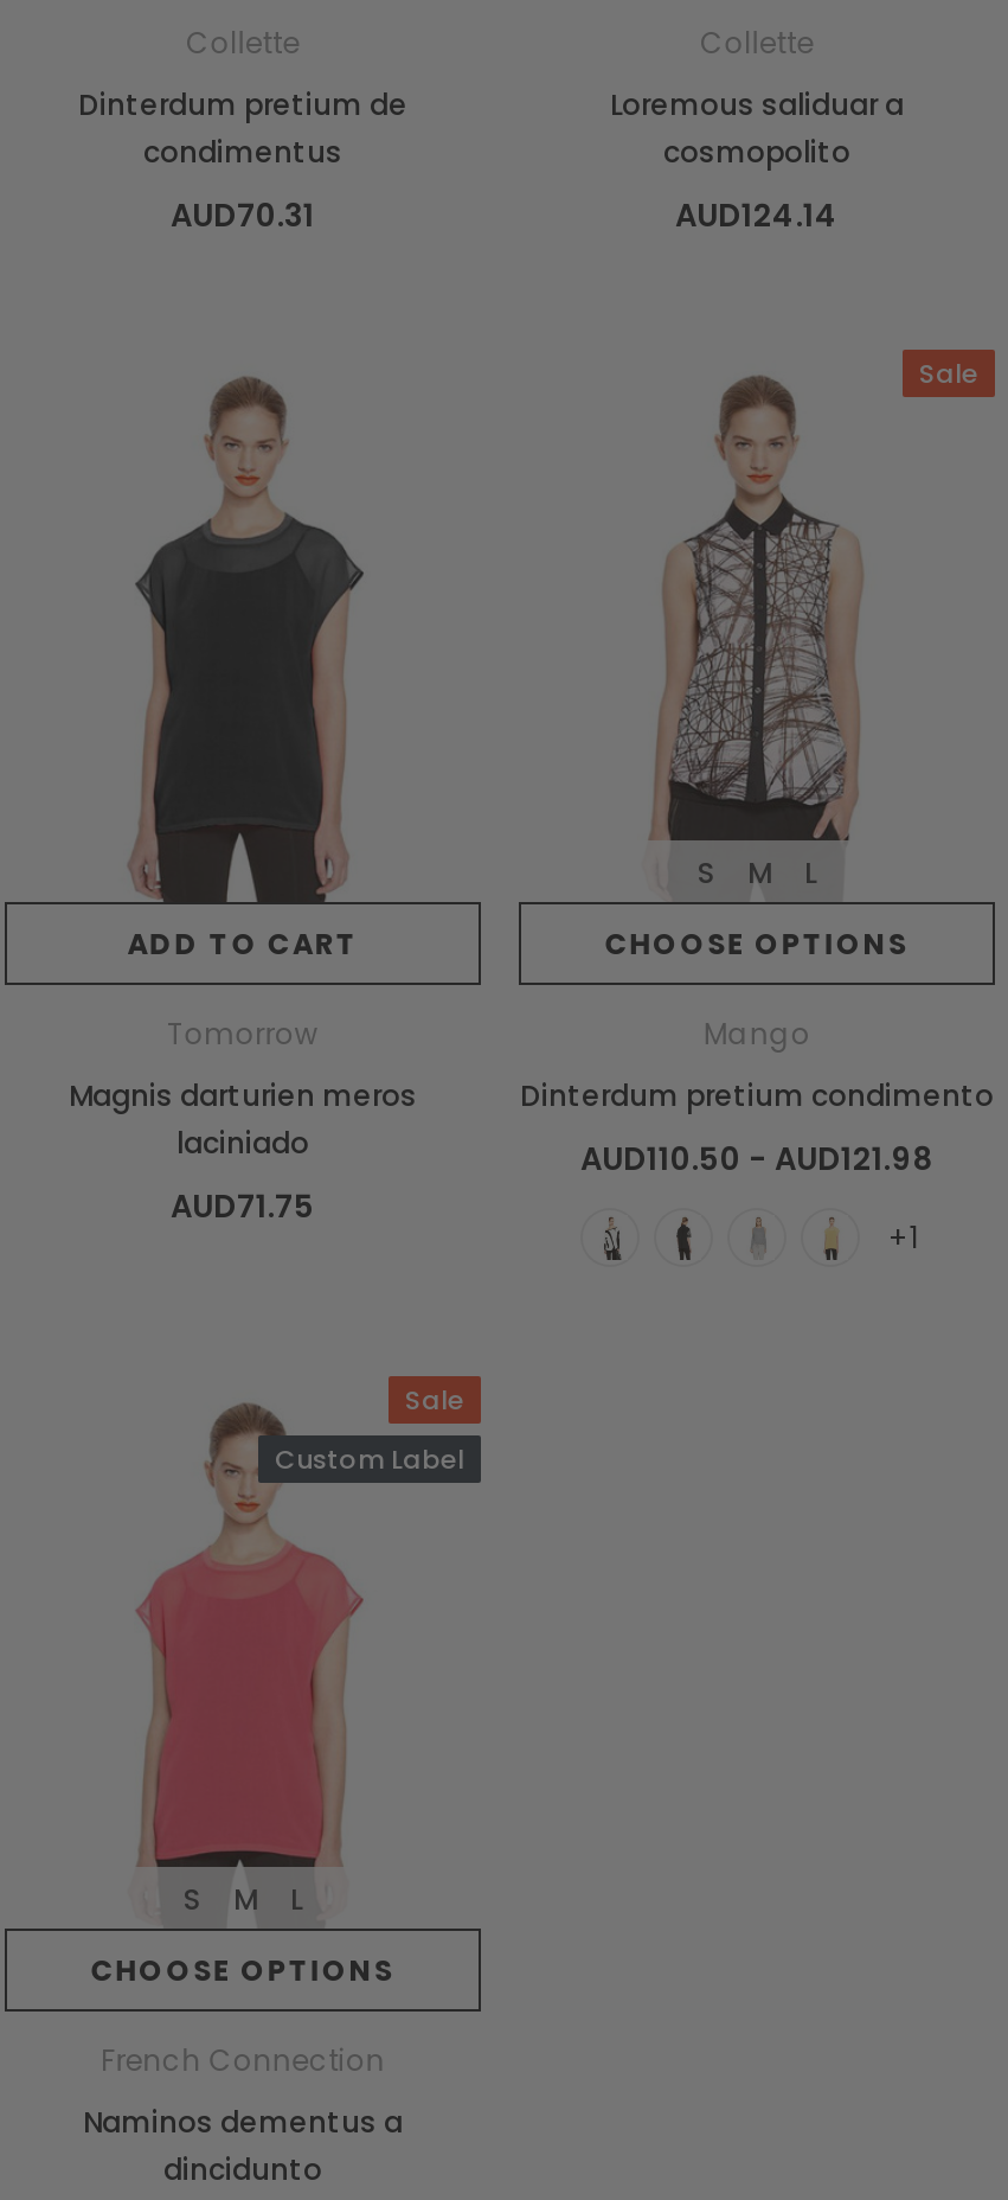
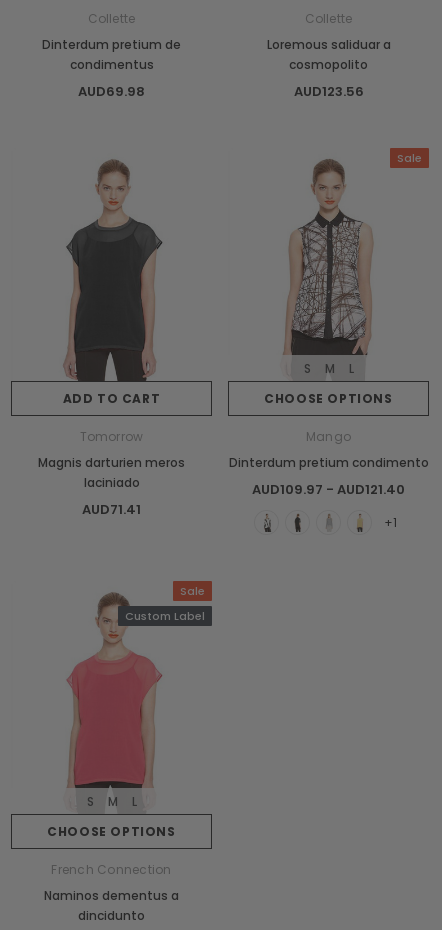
[171,193,315,238] AUD70.31 -> [78,82,145,101] AUD69.98
[675,193,839,238] AUD124.14 -> [293,82,363,101] AUD123.56
[580,1137,933,1182] AUD110.50 - AUD121.98 -> [252,480,405,499] AUD109.97 - AUD121.40
[171,1184,315,1229] AUD71.75 -> [82,500,141,519] AUD71.41

